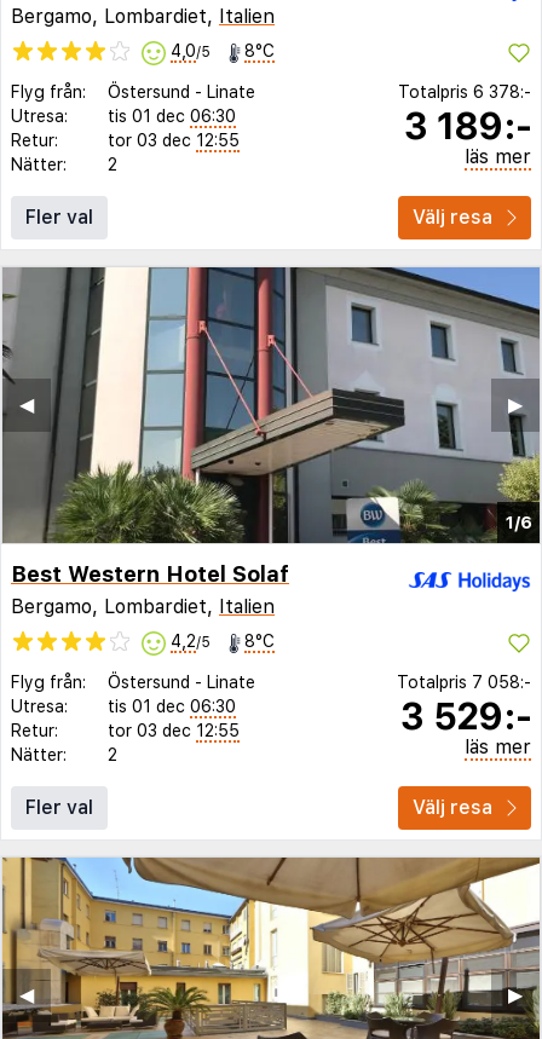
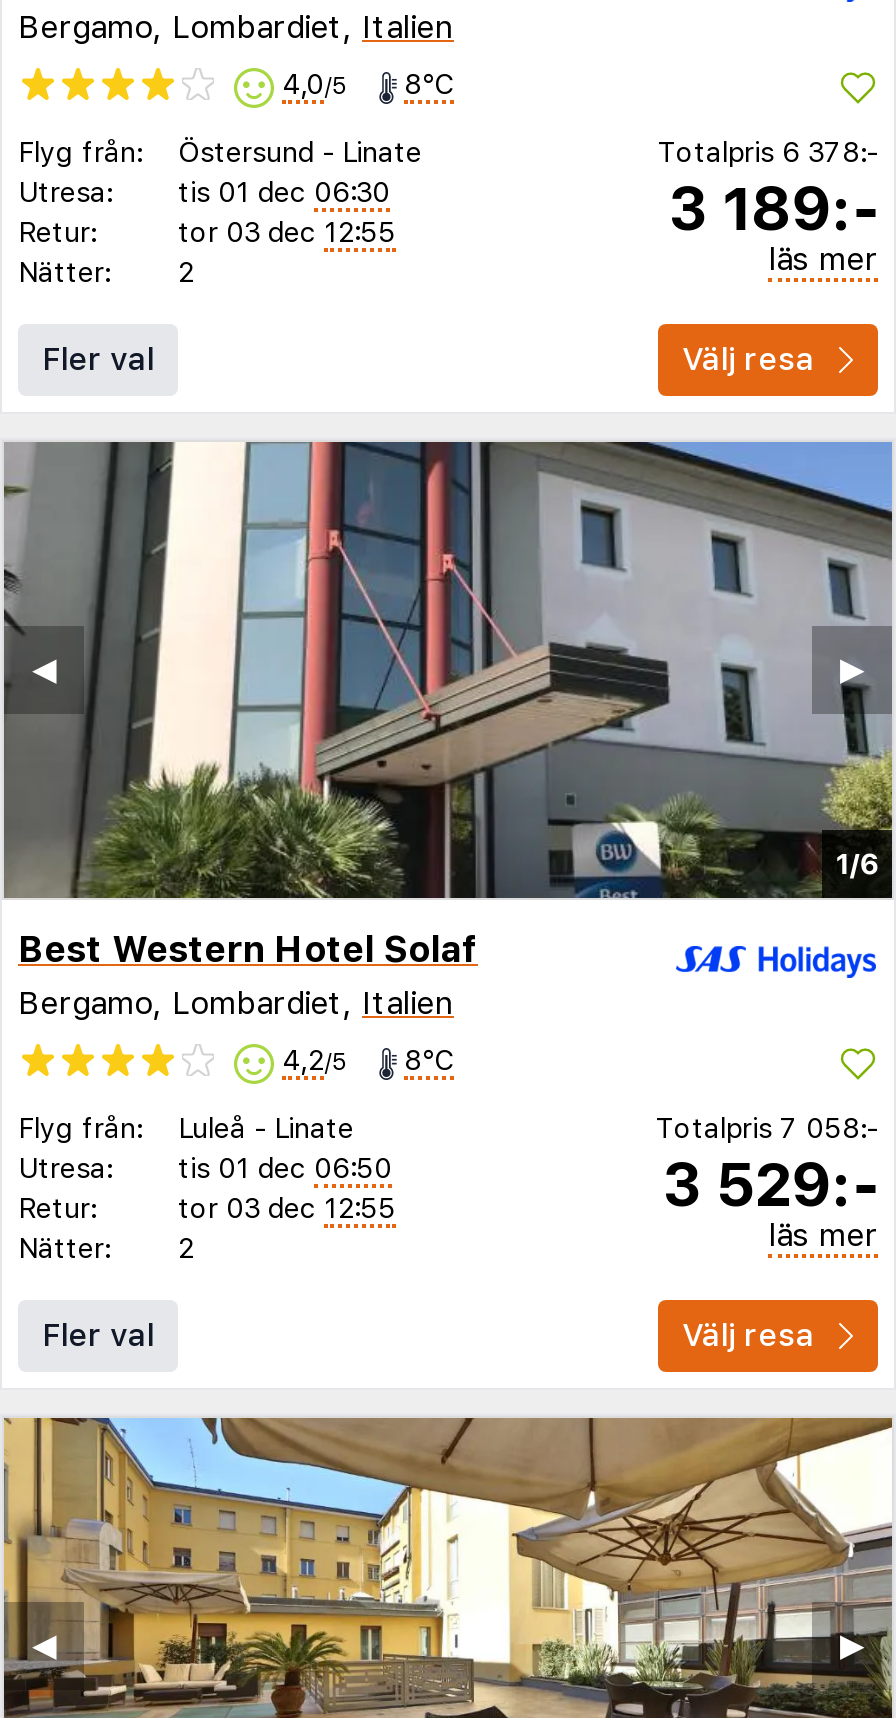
[108,672,255,691] Östersund - Linate -> [178,1111,354,1143] Luleå - Linate
[108,696,236,716] tis 01 dec 06:30 -> [178,1151,392,1183] tis 01 dec 06:50

